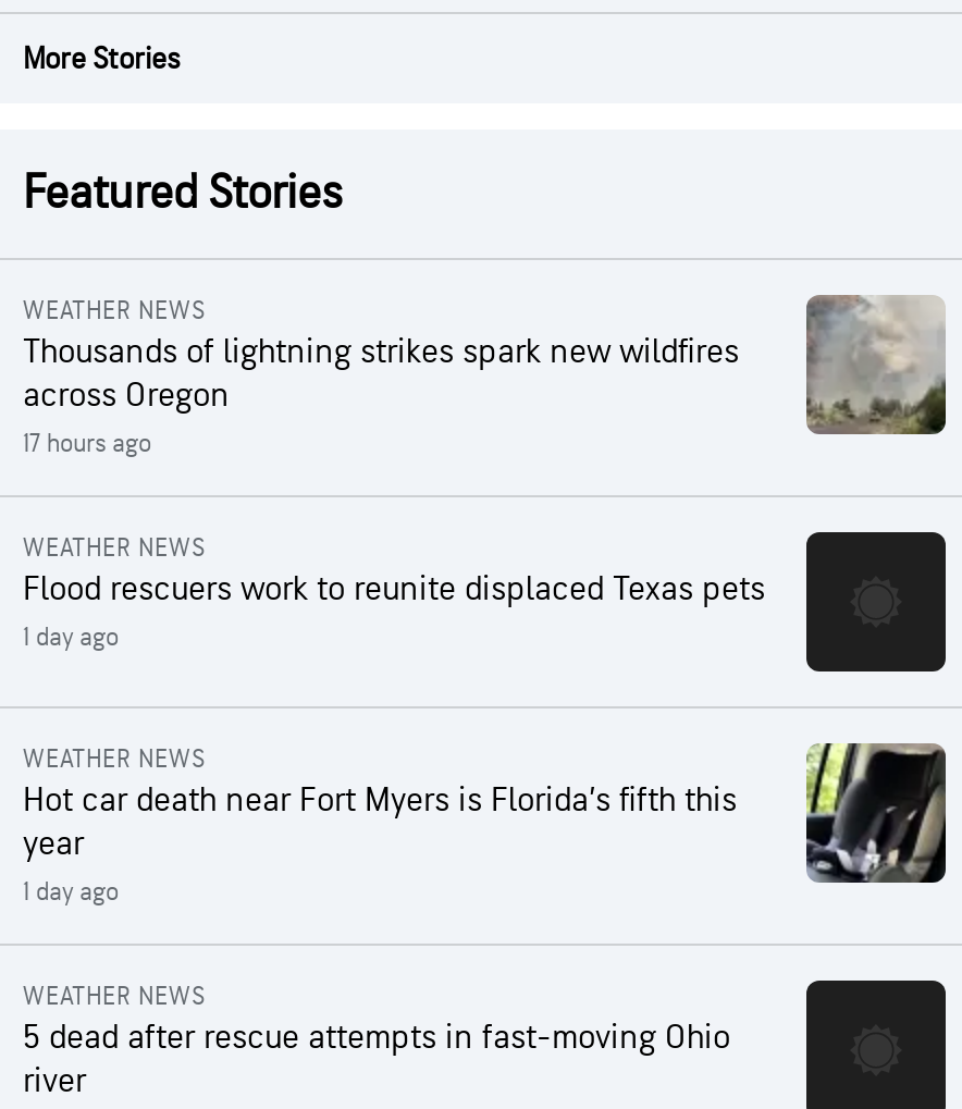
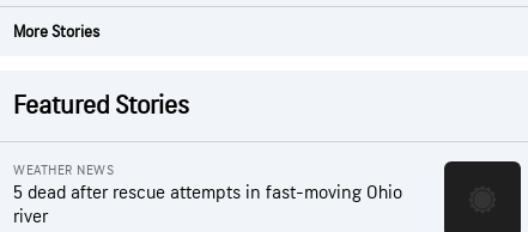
[23,295,946,655] [image] | Thousands of lightning strikes spark new wildfires | across Oregon | 17 hours ago | WEATHER NEWS | Flood rescuers work to reunite displaced Texas pets | 1 day ago -> none
[23,741,946,1014] [image] | WEATHER NEWS | Hot car death near Fort Myers is Florida’s fifth this | year | 1 day ago | WEATHER NEWS -> none

